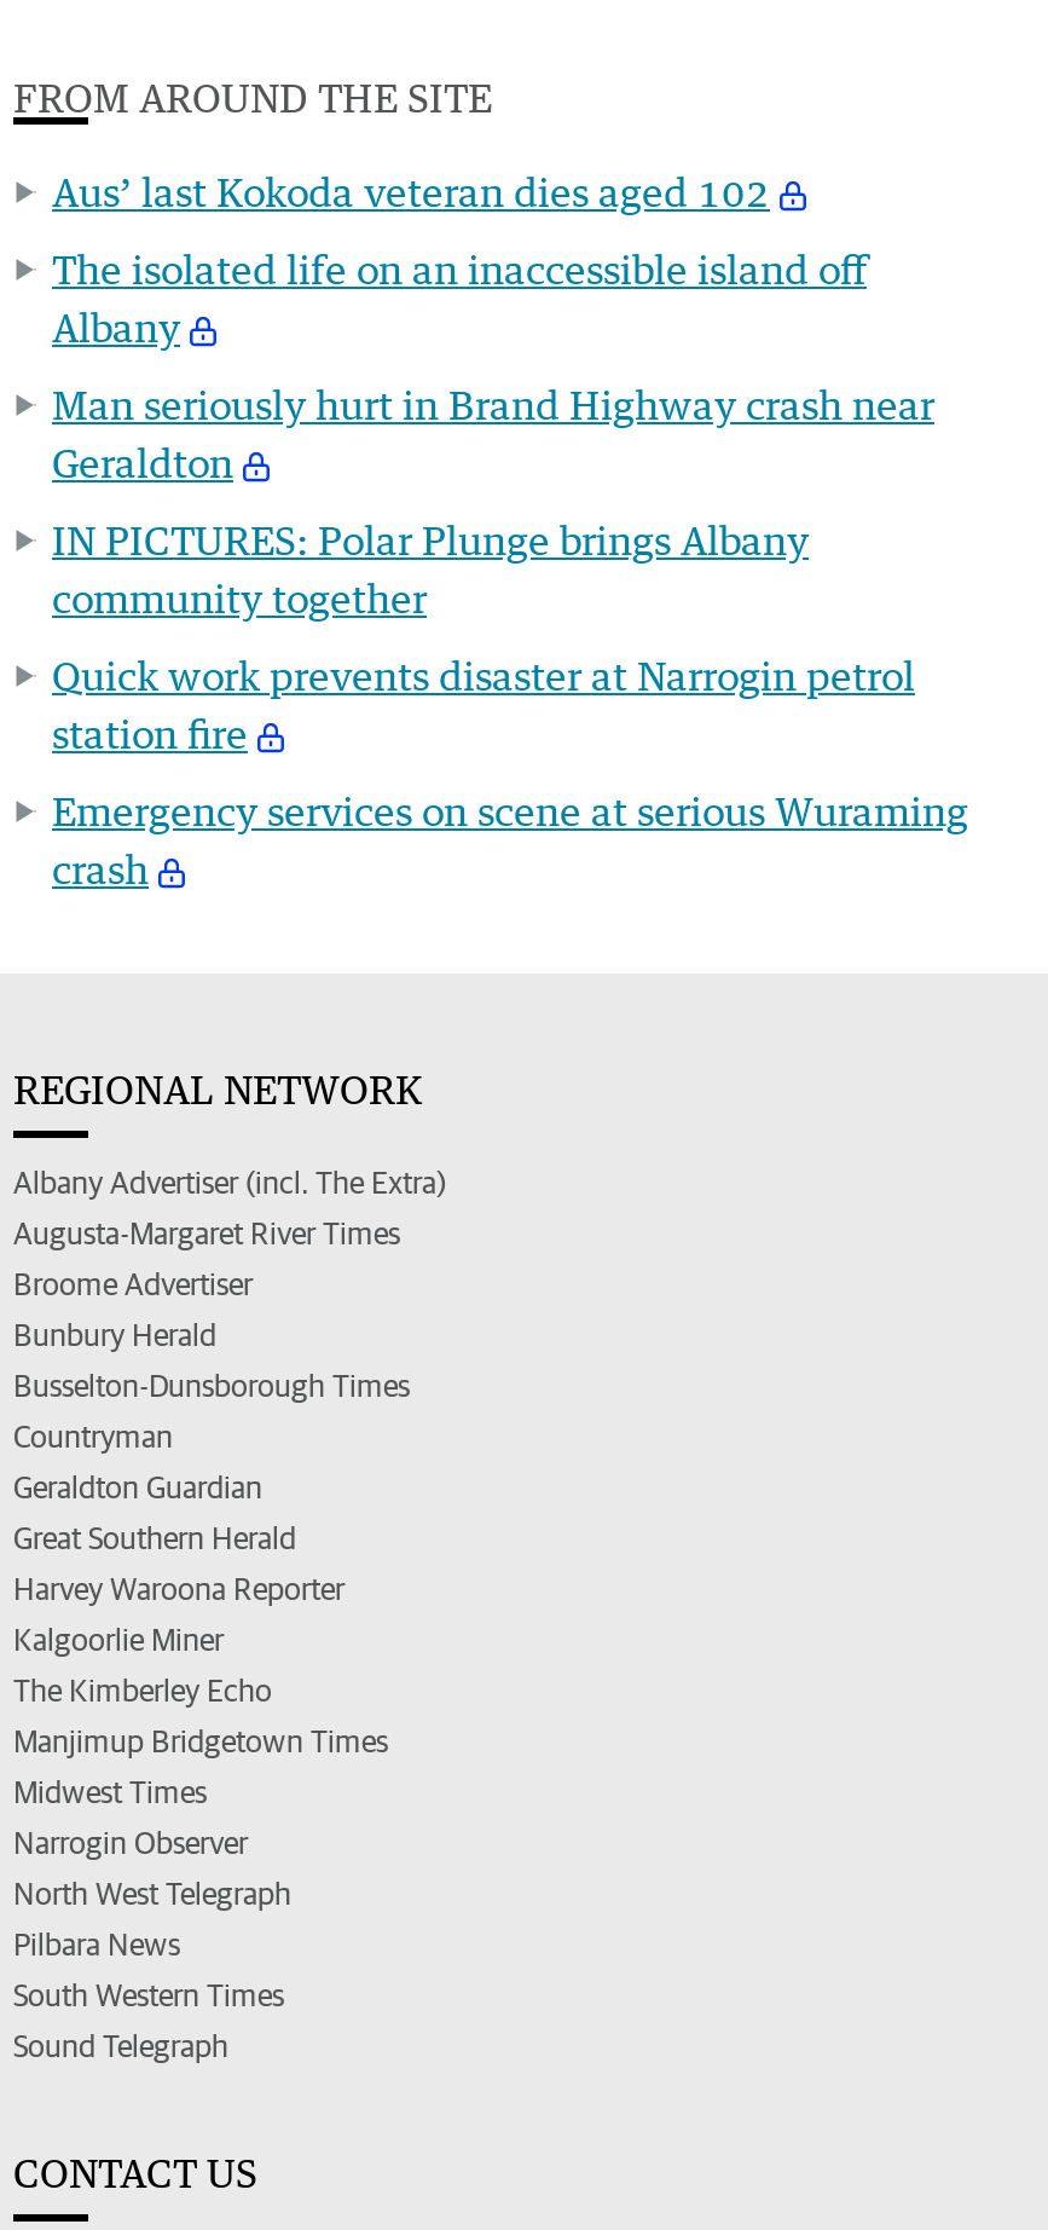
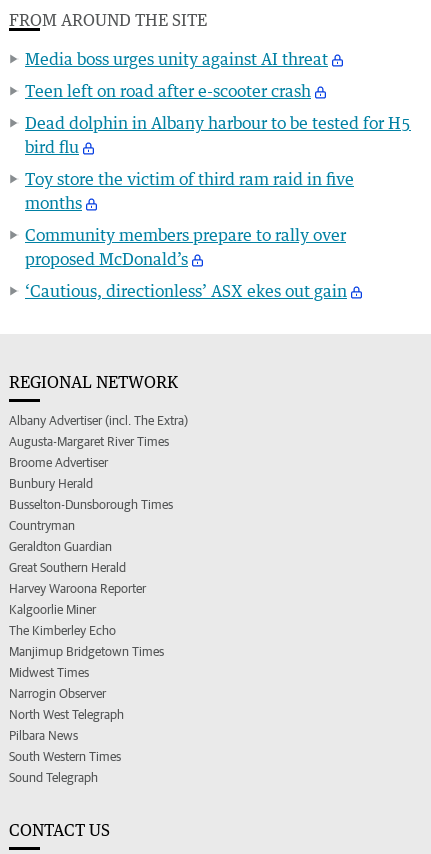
[52,167,770,215] Aus’ last Kokoda veteran dies aged 102 -> [25,48,328,68] Media boss urges unity against AI threat
[52,244,867,351] The isolated life on an inaccessible island off | Albany -> [25,80,311,100] Teen left on road after e-scooter crash
[52,380,934,486] Man seriously hurt in Brand Highway crash near | Geraldton -> [25,112,411,156] Dead dolphin in Albany harbour to be tested for H5 | bird flu
[52,515,809,622] IN PICTURES: Polar Plunge brings Albany | community together -> [25,168,354,212] Toy store the victim of third ram raid in five | months
[52,651,915,757] Quick work prevents disaster at Narrogin petrol | station fire -> [25,224,346,268] Community members prepare to rally over | proposed McDonald’s
[52,786,968,892] Emergency services on scene at serious Wuraming | crash -> [25,280,347,300] ‘Cautious, directionless’ ASX ekes out gain

